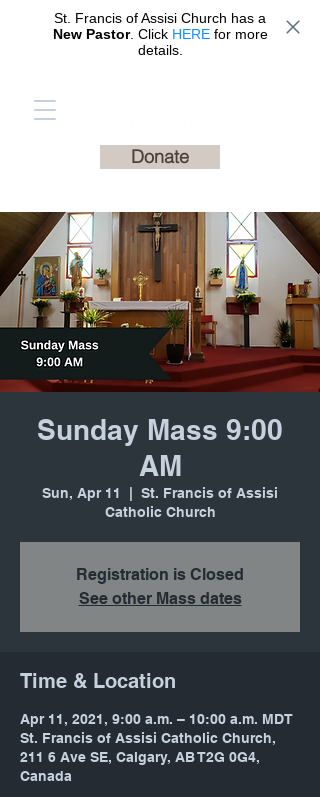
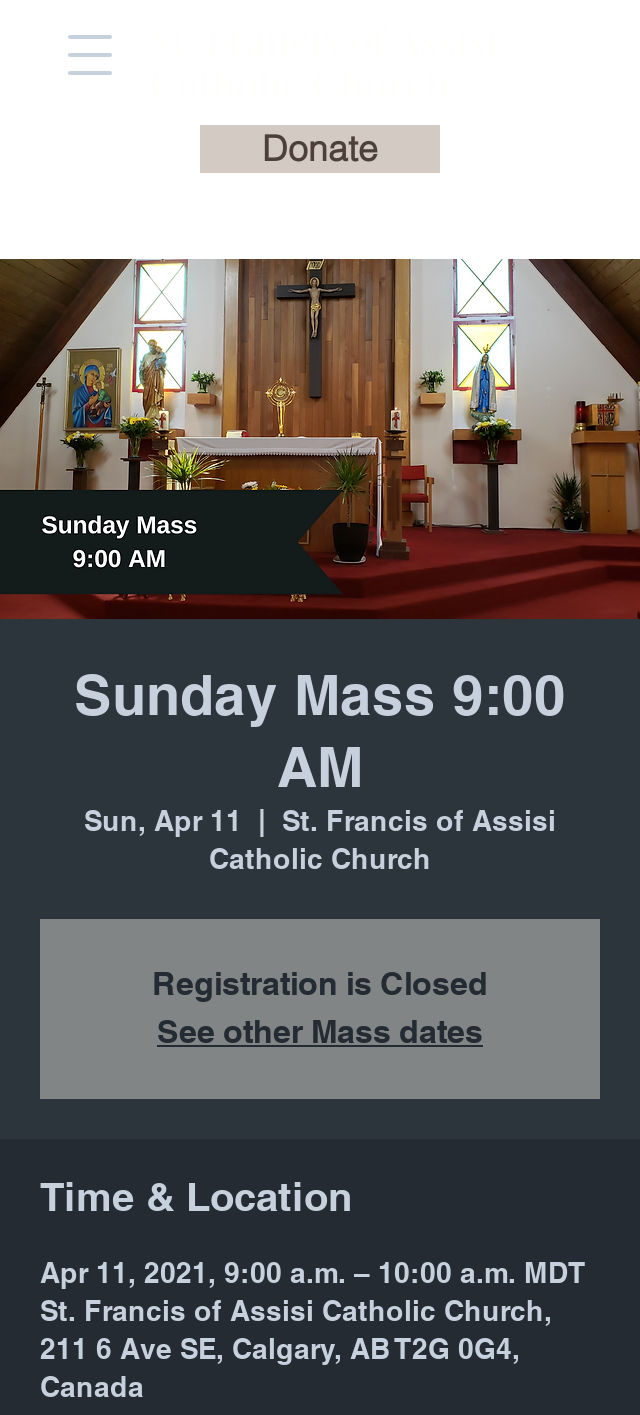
[52,10,267,58] St. Francis of Assisi Church has a | New Pastor. Click HERE for more | details. -> none

